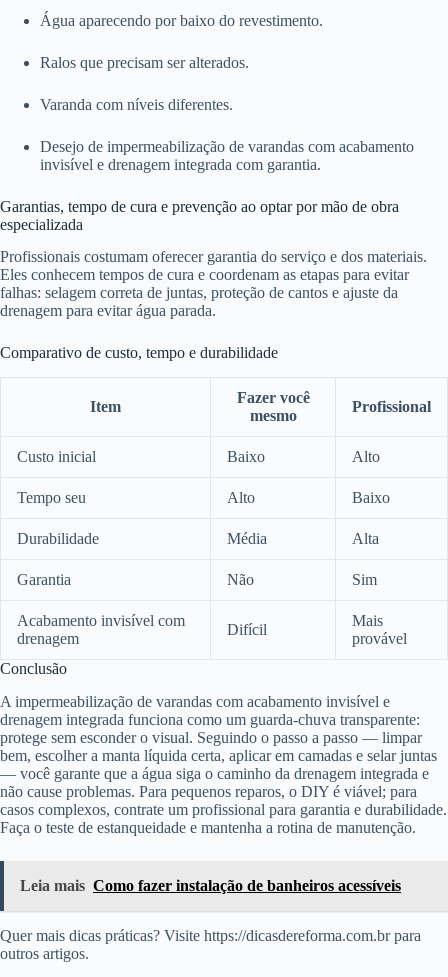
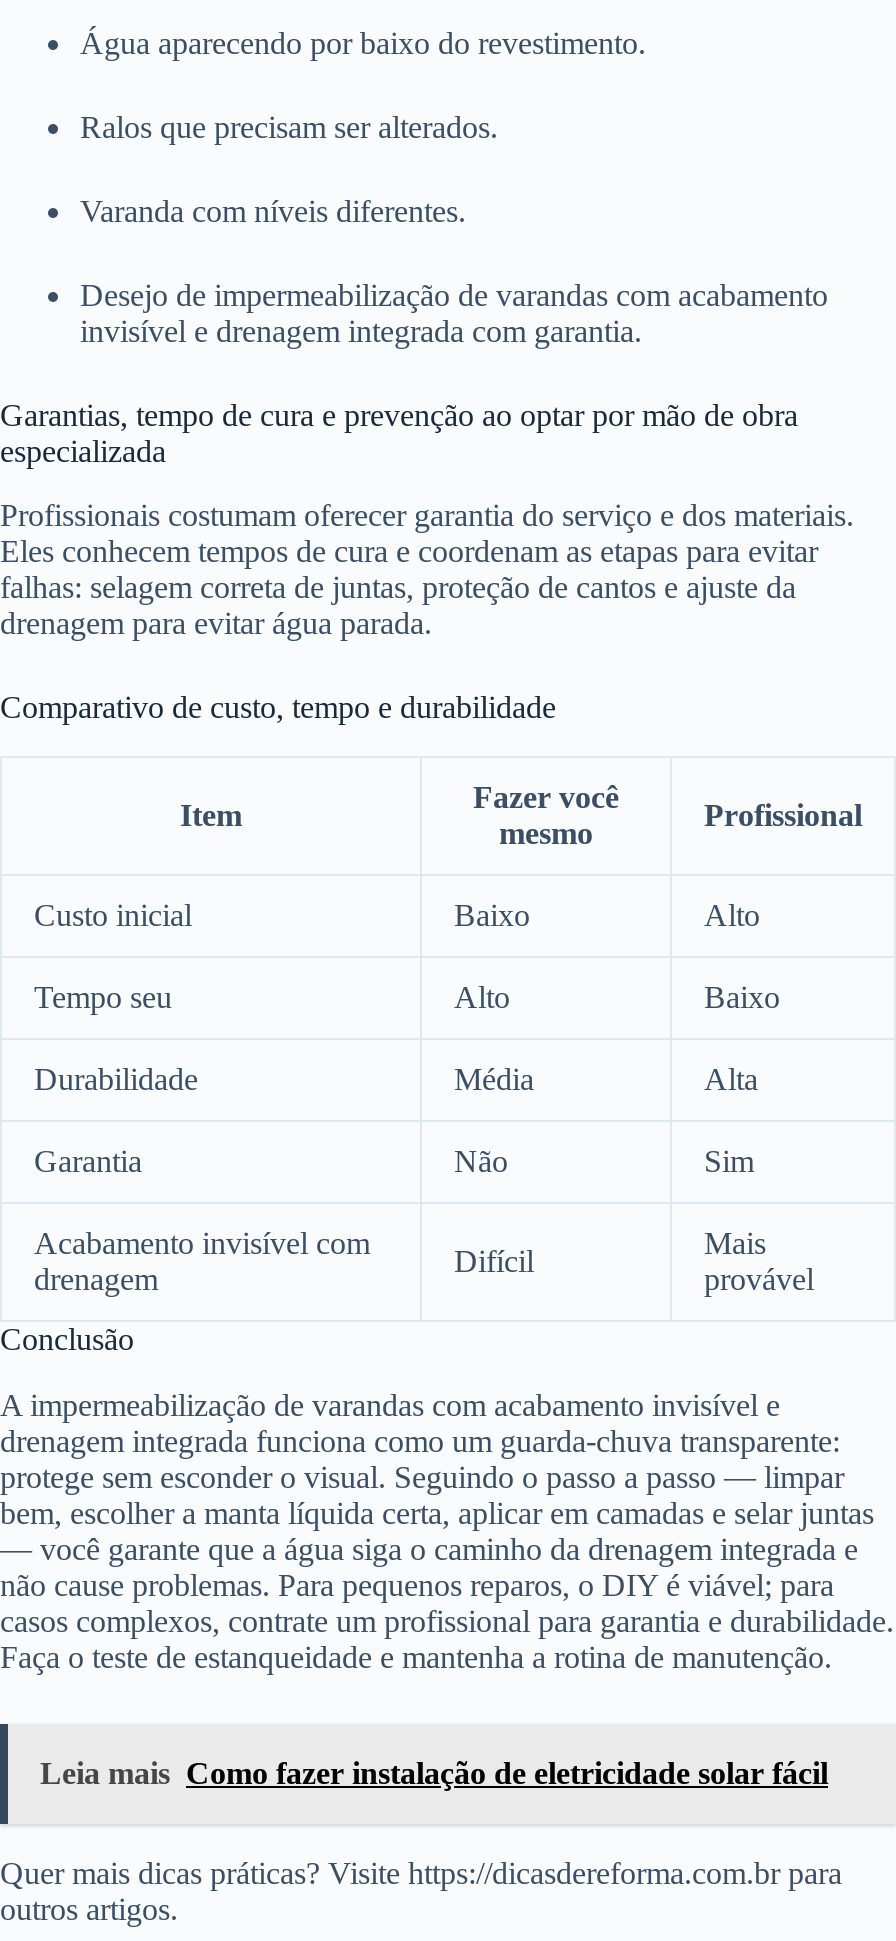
[20,877,401,894] Leia mais Como fazer instalação de banheiros acessíveis -> [40,1756,828,1790] Leia mais Como fazer instalação de eletricidade solar fácil

